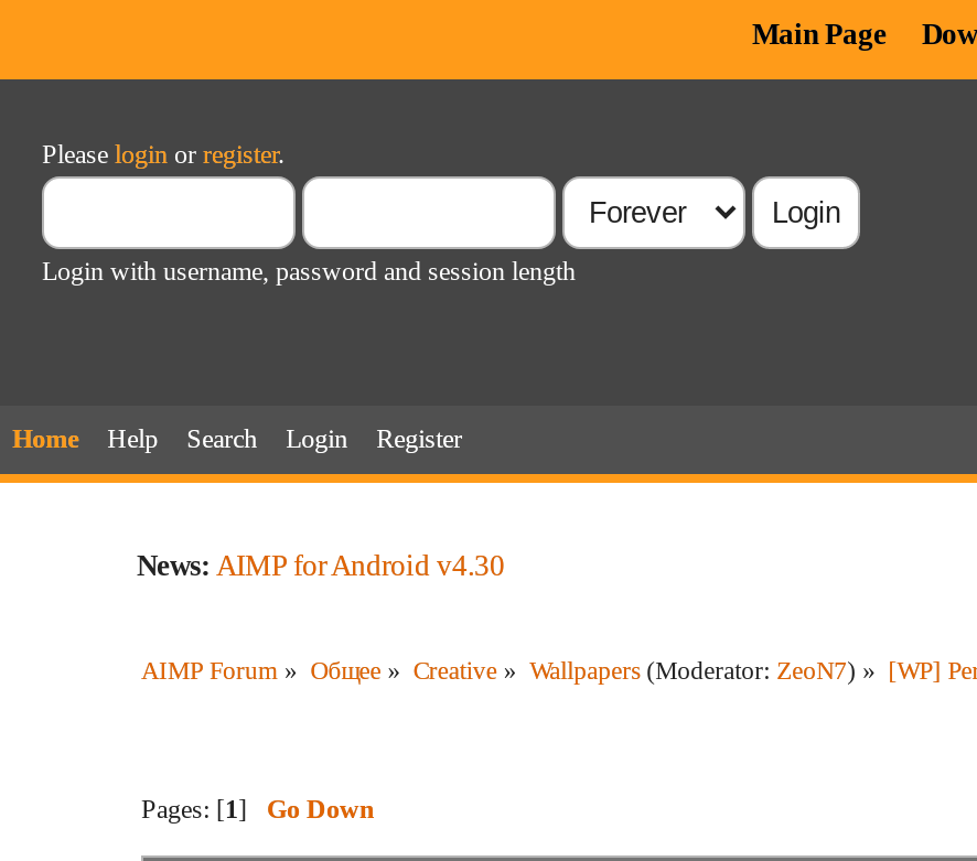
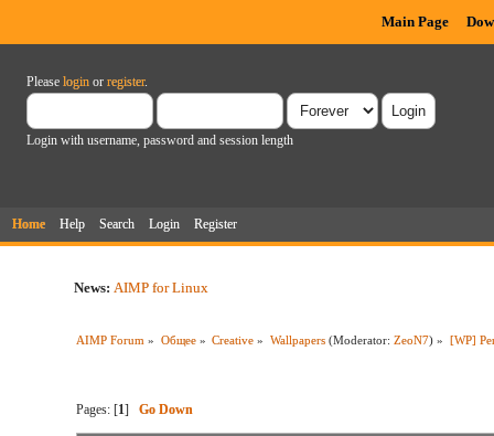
[137,549,505,582] News: AIMP for Android v4.30 -> [74,279,208,296] News: AIMP for Linux

